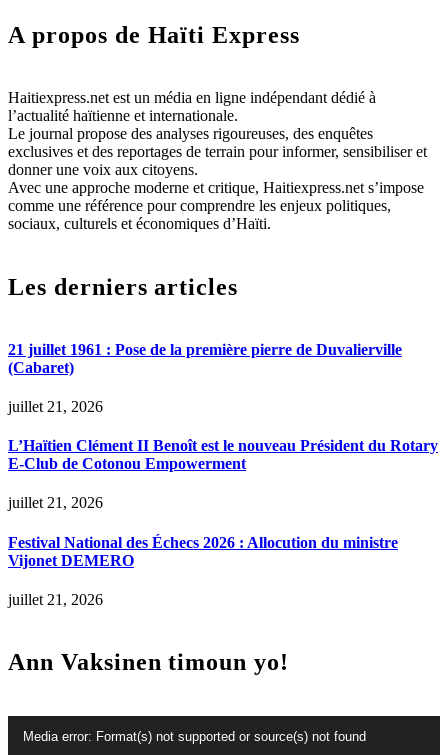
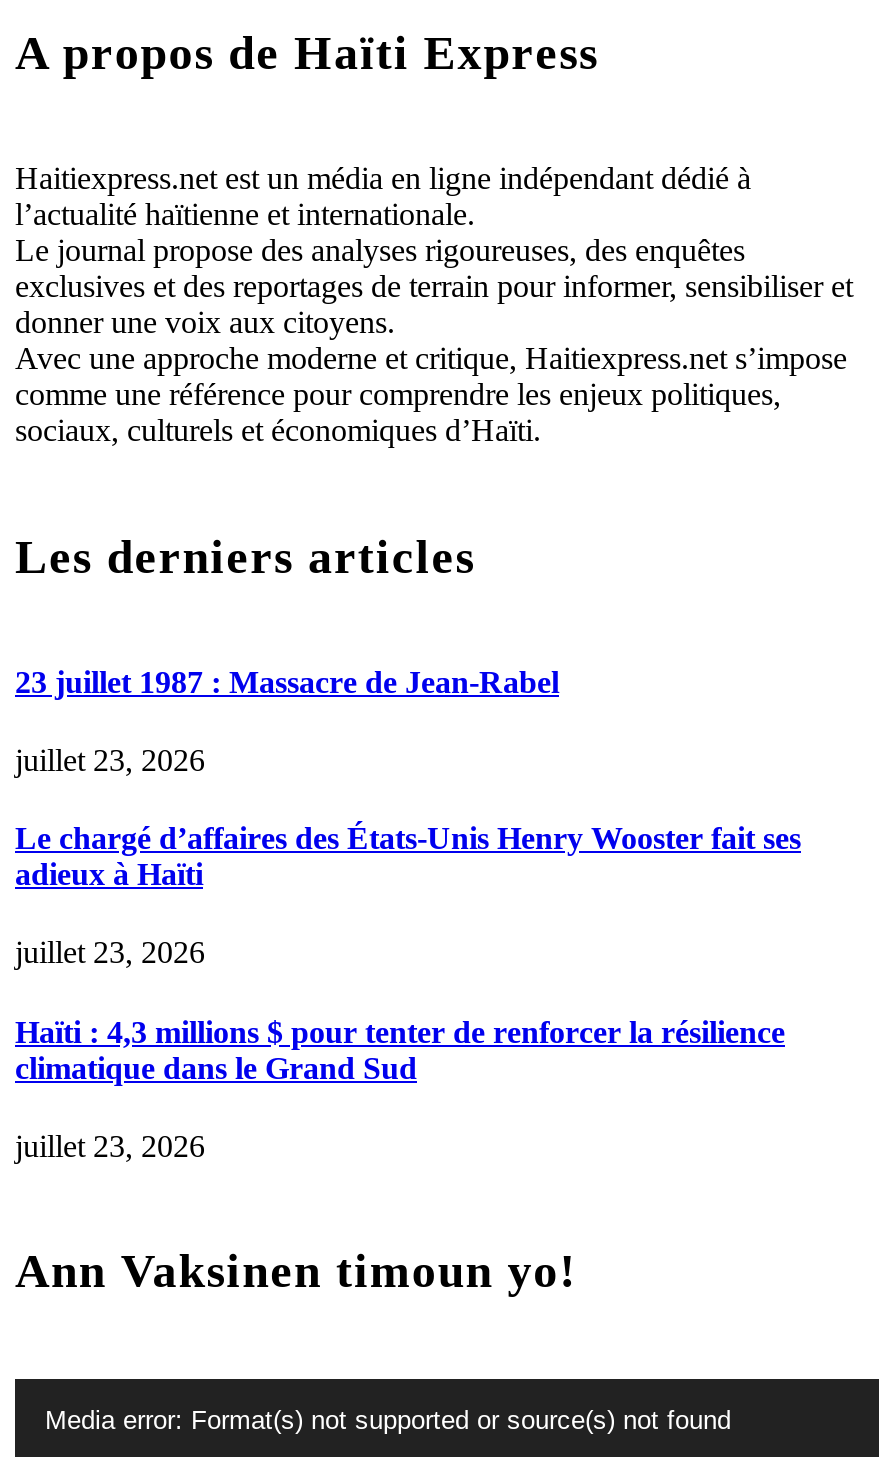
[8,341,402,376] 21 juillet 1961 : Pose de la première pierre de Duvalierville | (Cabaret) -> [15,664,559,698] 23 juillet 1987 : Massacre de Jean-Rabel
[8,398,103,415] juillet 21, 2026 -> [15,743,205,777] juillet 23, 2026
[8,437,438,472] L’Haïtien Clément II Benoît est le nouveau Président du Rotary | E-Club de Cotonou Empowerment -> [15,821,801,891] Le chargé d’affaires des États-Unis Henry Wooster fait ses | adieux à Haïti
[8,494,103,511] juillet 21, 2026 -> [15,936,205,970] juillet 23, 2026
[8,534,398,569] Festival National des Échecs 2026 : Allocution du ministre | Vijonet DEMERO -> [15,1014,785,1084] Haïti : 4,3 millions $ pour tenter de renforcer la résilience | climatique dans le Grand Sud
[8,591,103,608] juillet 21, 2026 -> [15,1129,205,1163] juillet 23, 2026

